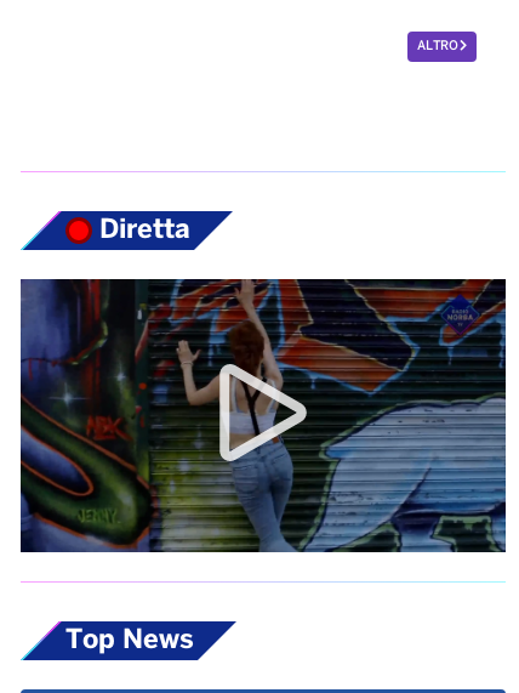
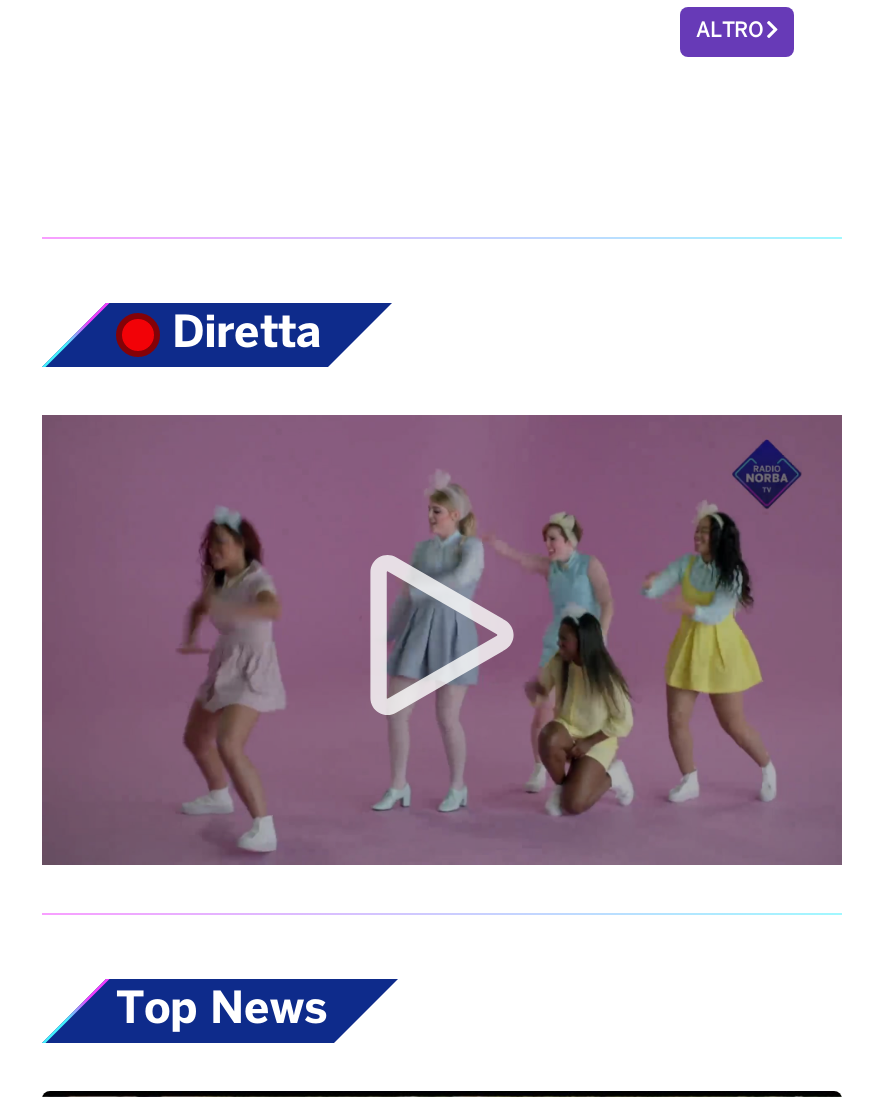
[19,278,507,553] [image] -> [40,413,844,867] [image]

